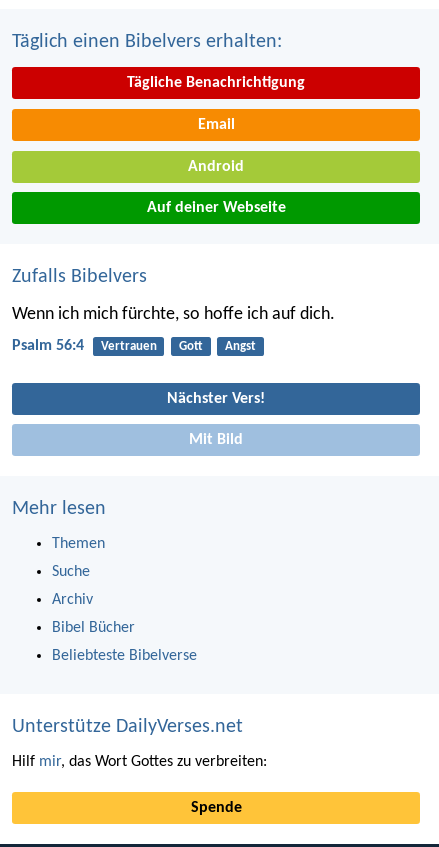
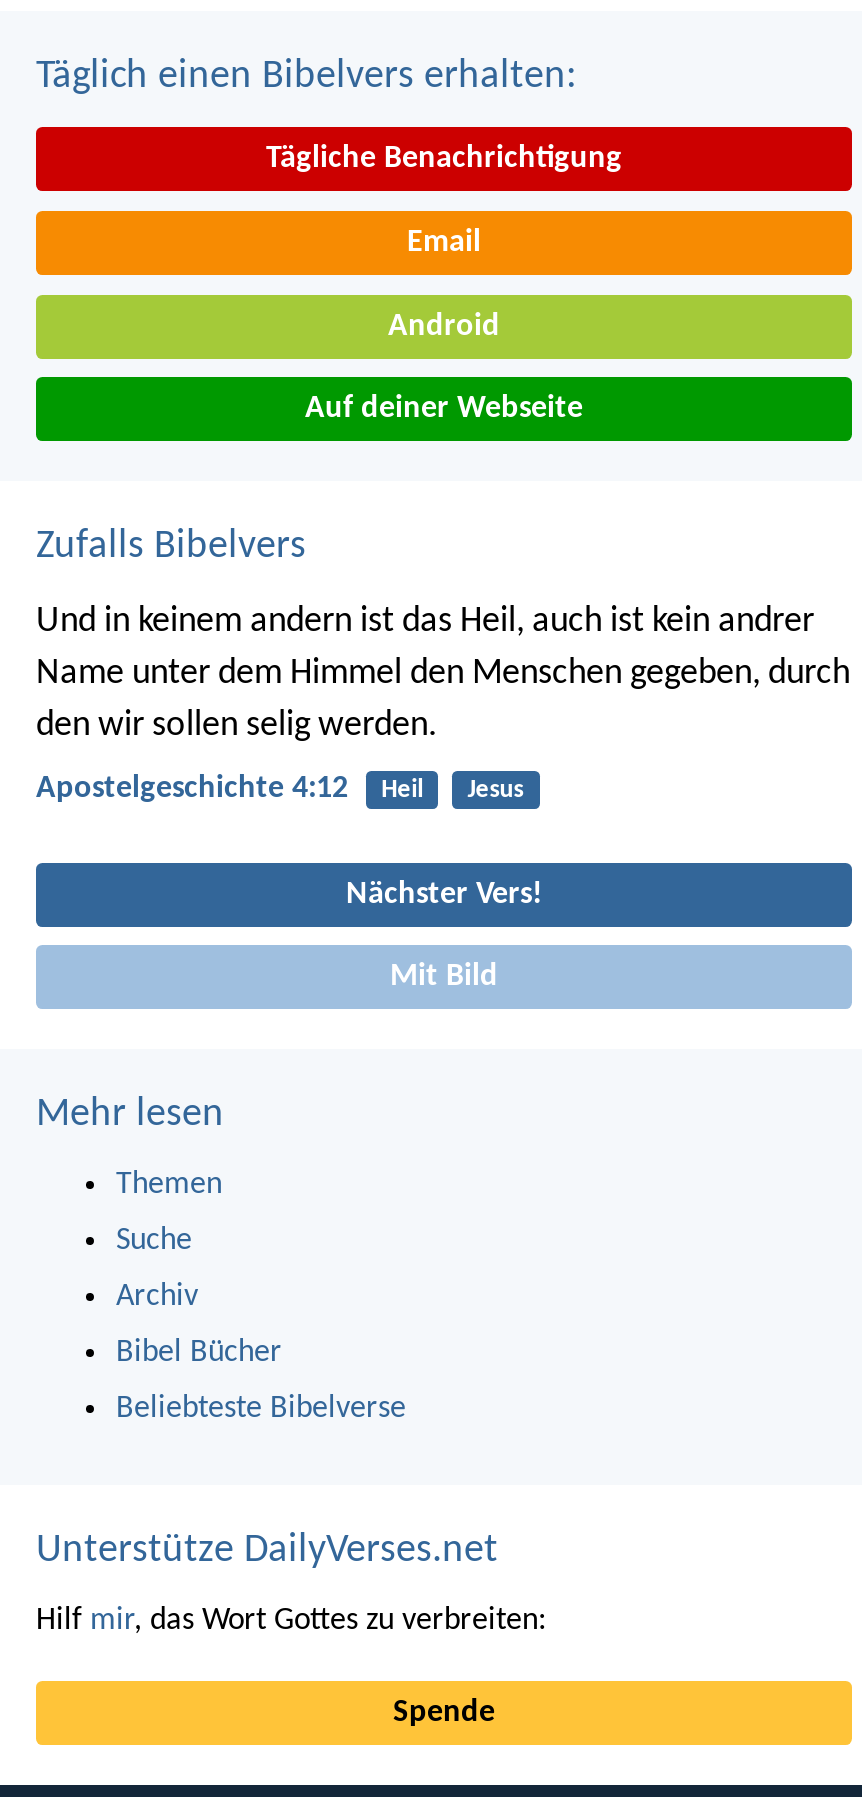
[12,305,335,324] Wenn ich mich fürchte, so hoffe ich auf dich. -> [36,603,850,745] Und in keinem andern ist das Heil, auch ist kein andrer | Name unter dem Himmel den Menschen gegeben, durch | den wir sollen selig werden.
[12,338,256,354] Psalm 56:4 | Vertrauen | Gott | Angst -> [36,774,524,806] Apostelgeschichte 4:12 | Heil | Jesus

